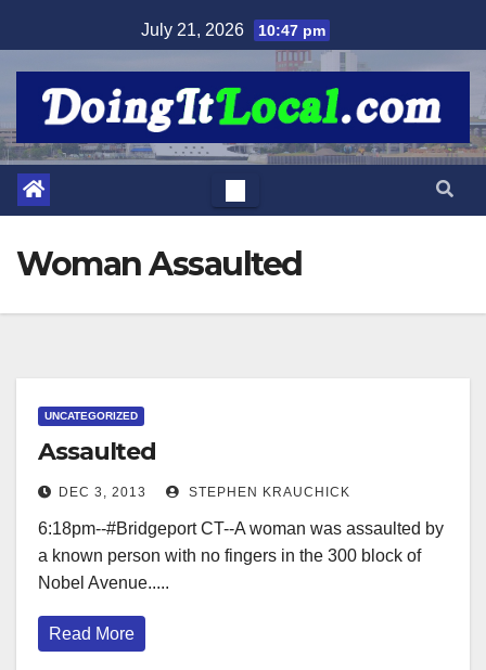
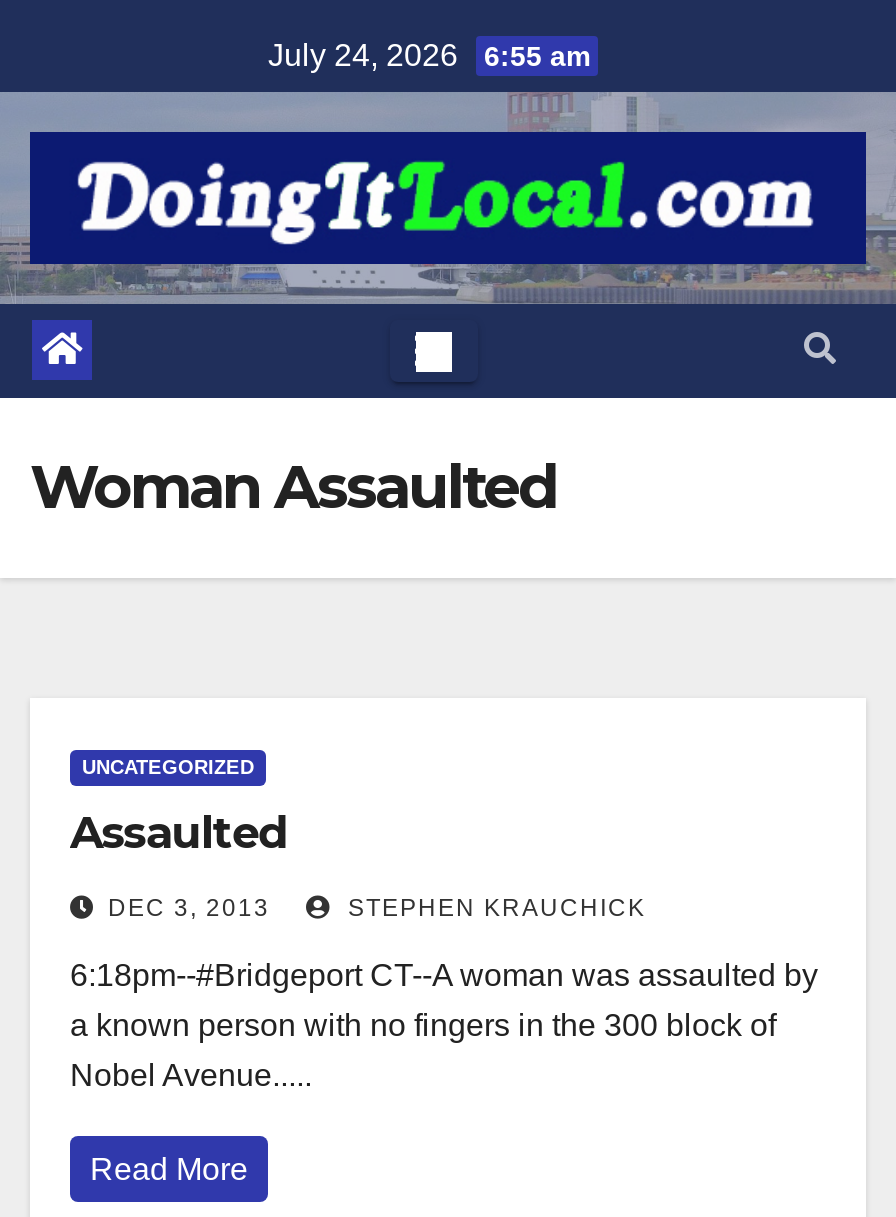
[140,21,325,39] July 21, 2026 10:47 pm -> [268,38,590,72] July 24, 2026 6:55 am

